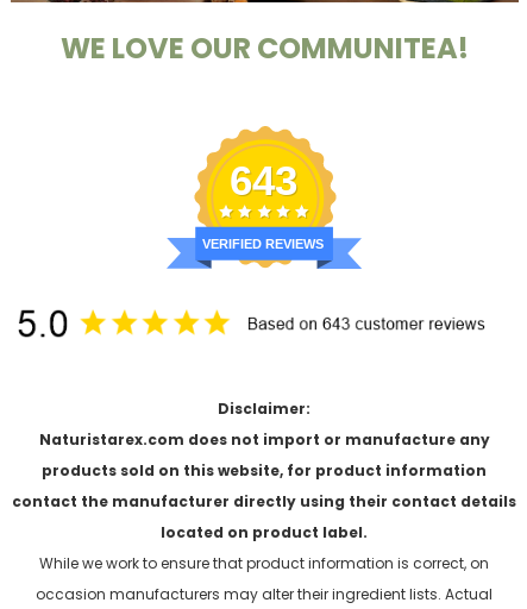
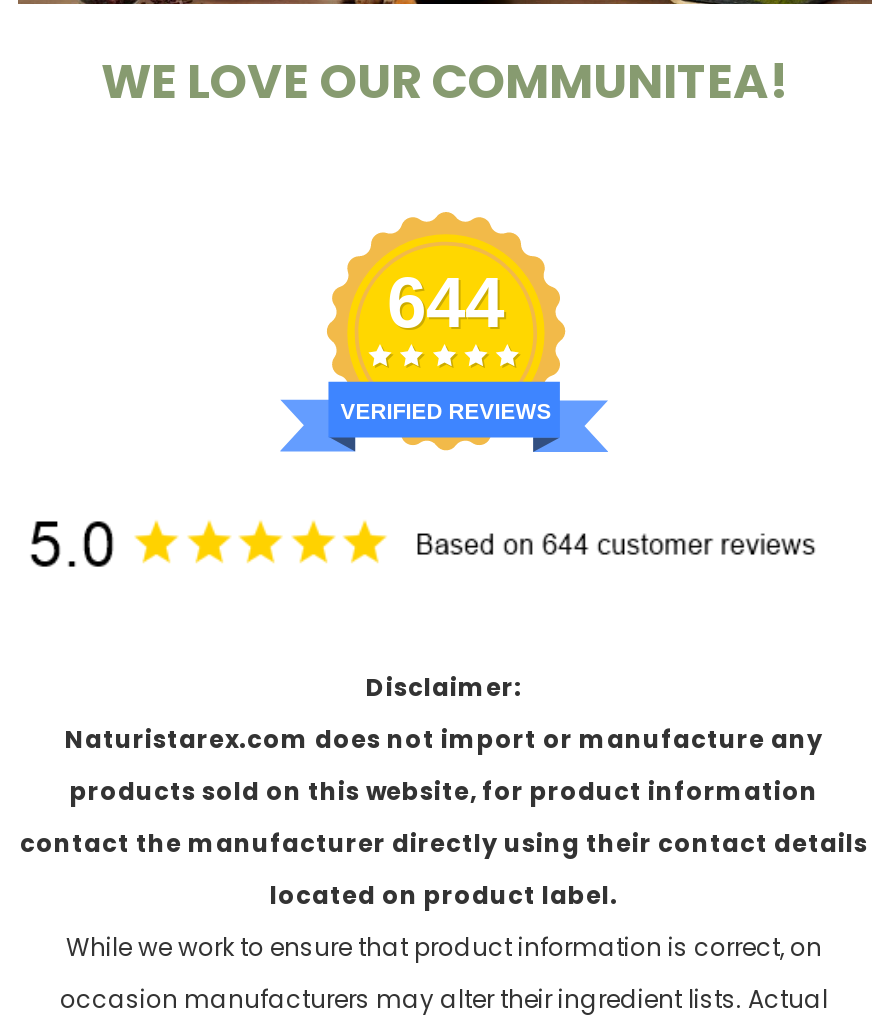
[230,157,297,203] 643 -> [386,264,504,343] 644

